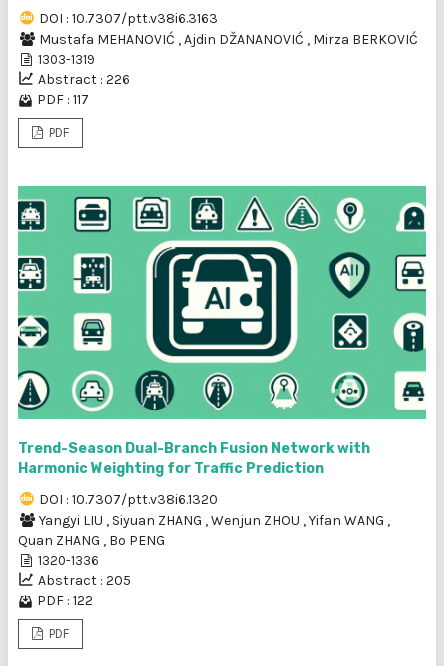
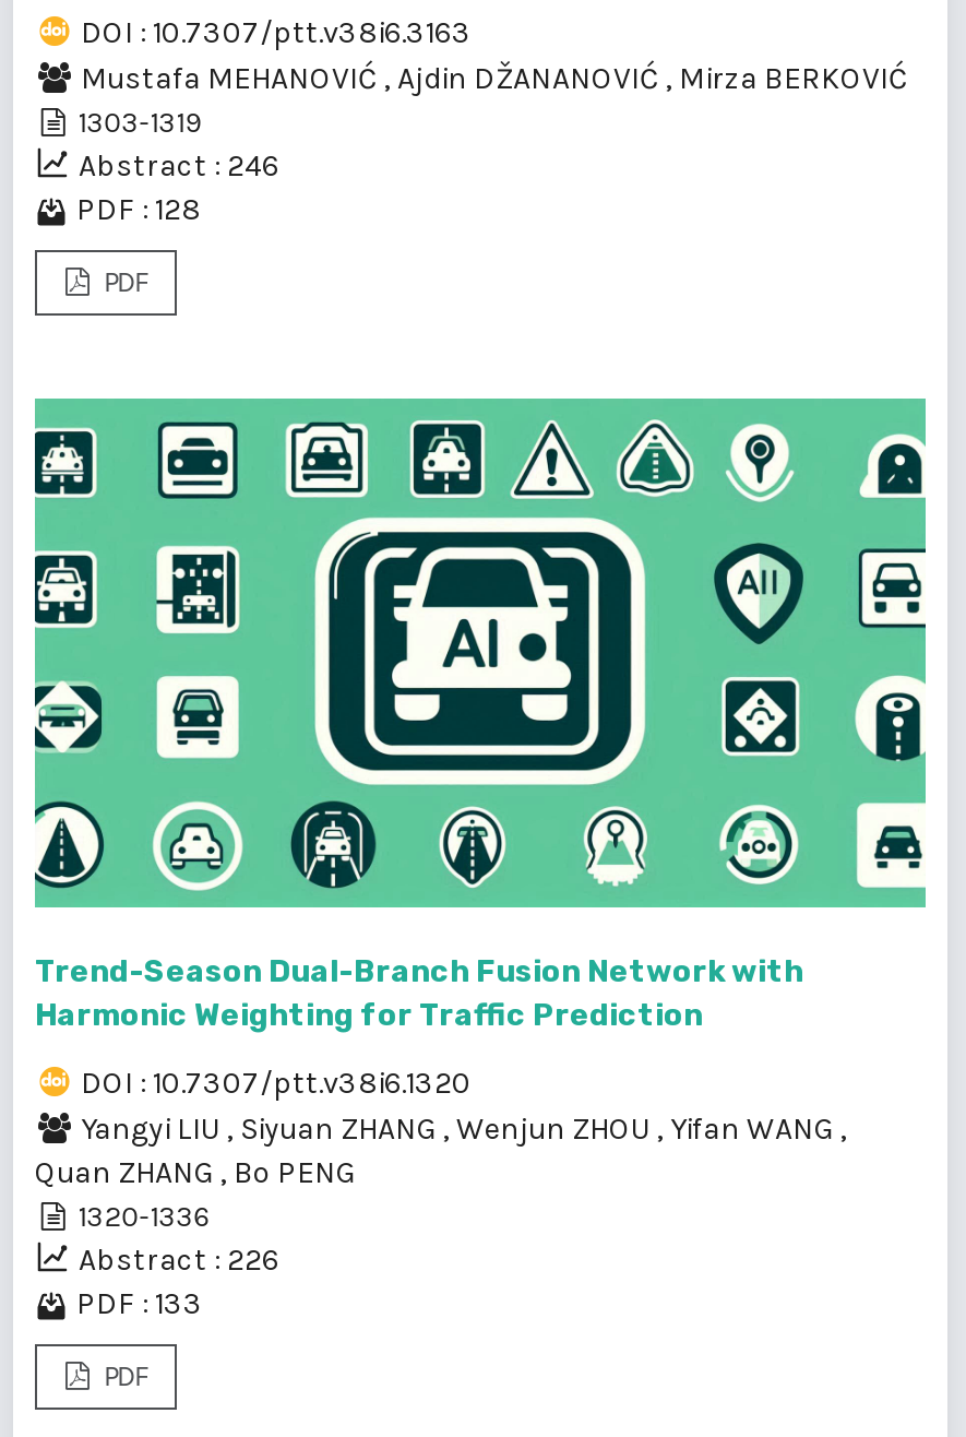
[38,71,130,88] Abstract : 226 -> [79,148,279,185] Abstract : 246
[37,91,89,108] PDF : 117 -> [76,192,201,229] PDF : 128
[38,572,131,589] Abstract : 205 -> [79,1242,279,1280] Abstract : 226
[37,592,93,609] PDF : 122 -> [76,1286,203,1323] PDF : 133

